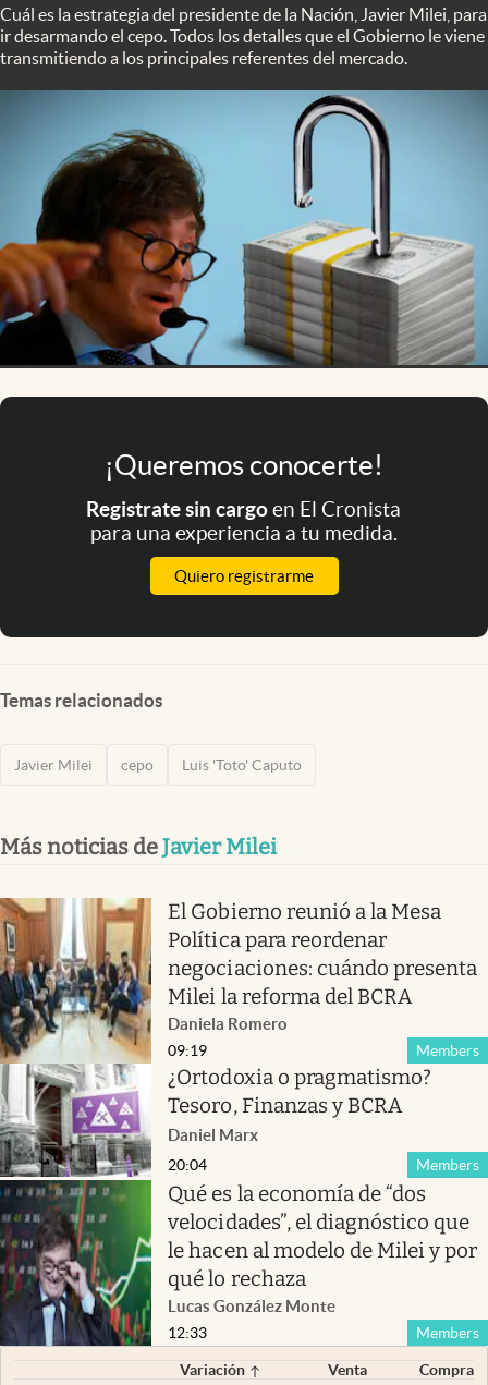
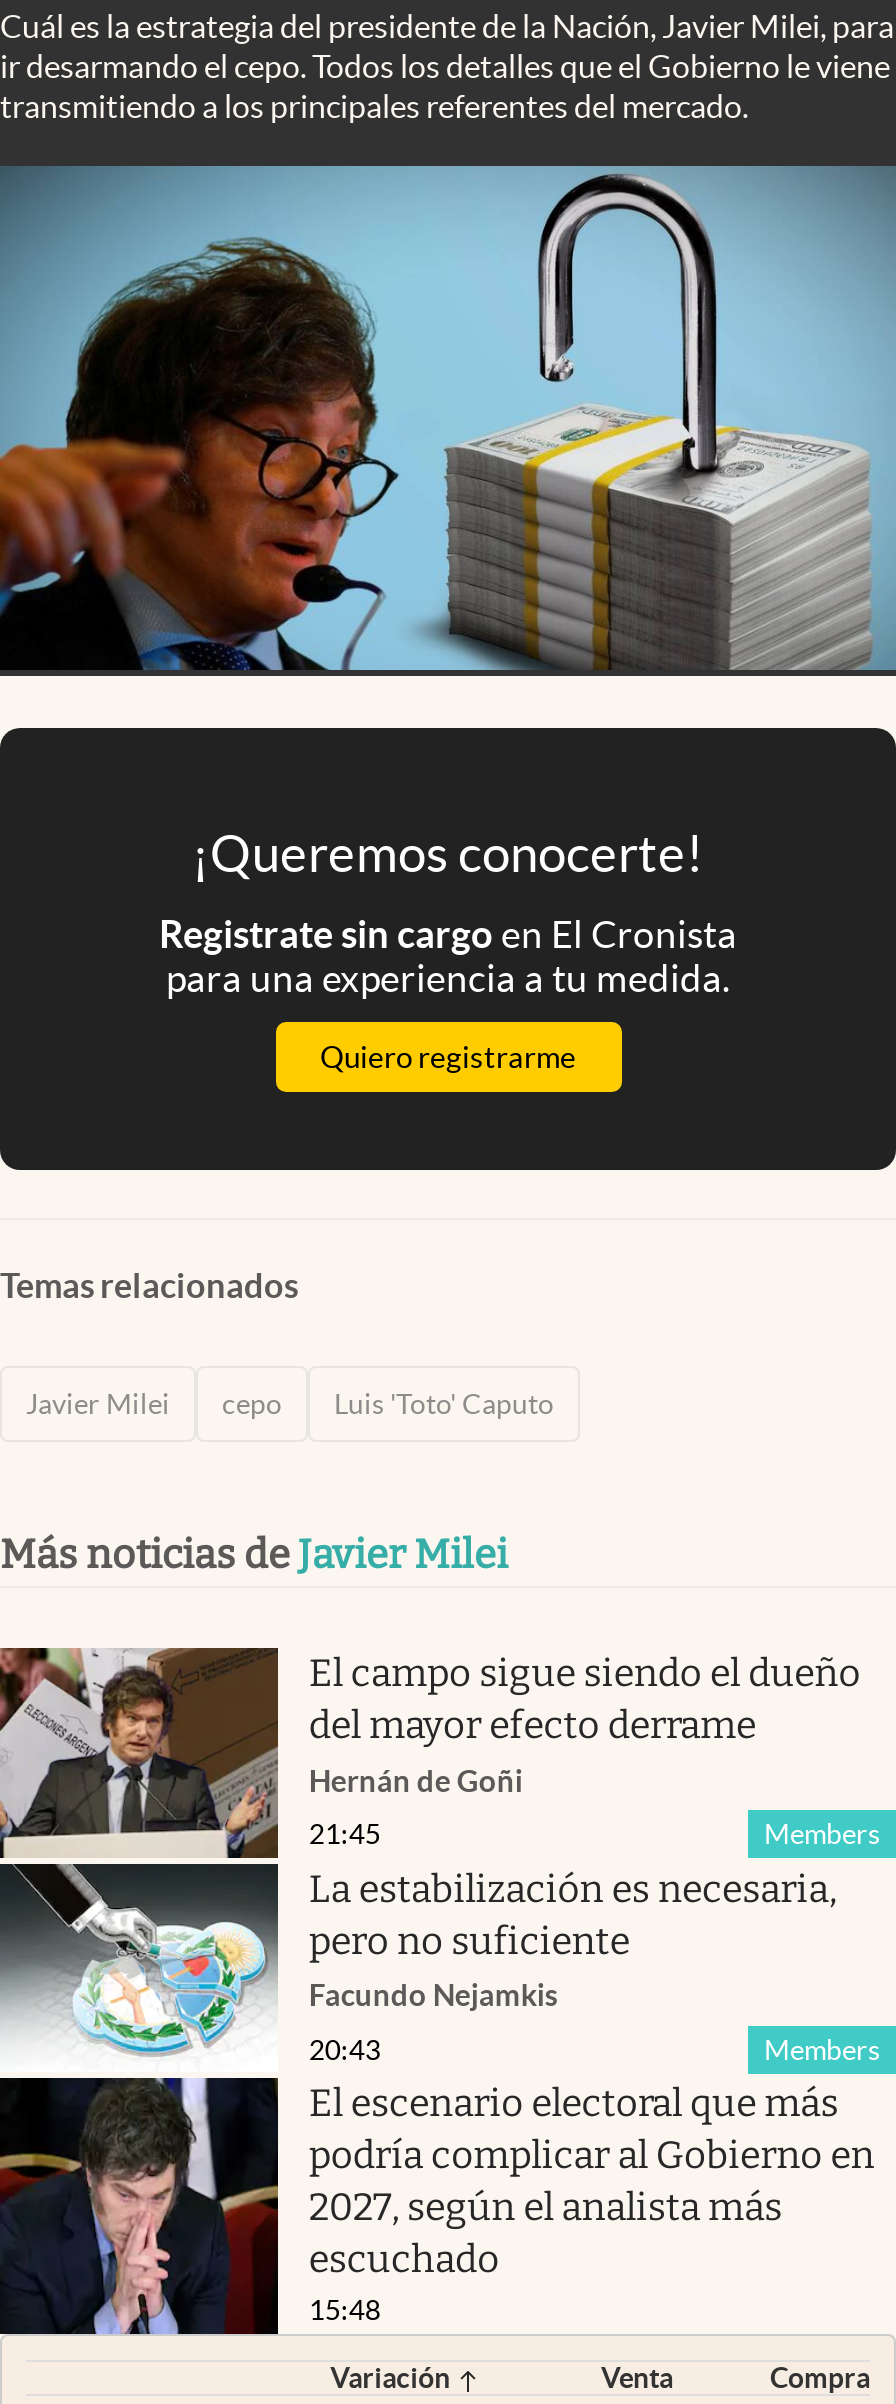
[3,898,477,1347] [image] | El Gobierno reunió a la Mesa | Política para reordenar | negociaciones: cuándo presenta | Milei la reforma del BCRA | Daniela Romero -> [6,1646,860,2336] [image] | El campo sigue siendo el dueño | del mayor efecto derrame | Hernán de Goñi
[168,1042,431,1145] 09:19 | ¿Ortodoxia o pragmatismo? | Tesoro, Finanzas y BCRA | Daniel Marx -> [309,1818,837,2012] 21:45 | La estabilización es necesaria, | pero no suficiente | Facundo Nejamkis
[168,1156,479,1342] 20:04 | Qué es la economía de “dos | velocidades”, el diagnóstico que | le hacen al modelo de Milei y por | qué lo rechaza | Lucas González Monte | Members | 12:33 -> [309,2033,875,2326] 20:43 | El escenario electoral que más | podría complicar al Gobierno en | 2027, según el analista más | escuchado | 15:48

